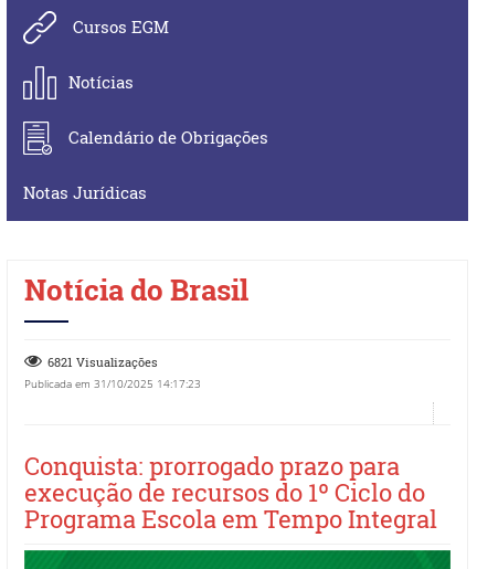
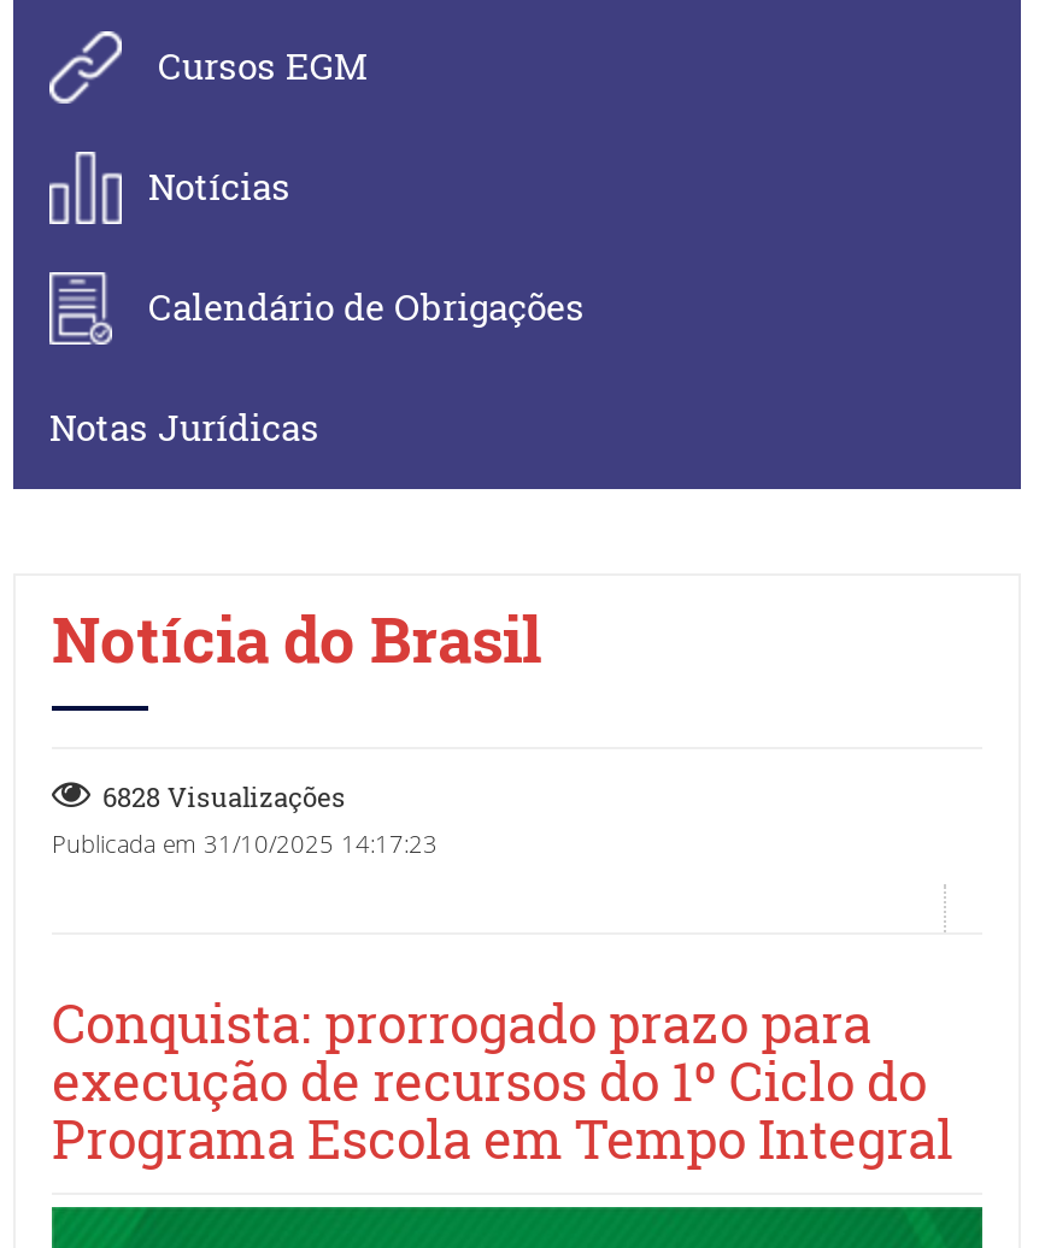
[47,354,158,370] 6821 Visualizações -> [102,778,346,815] 6828 Visualizações

